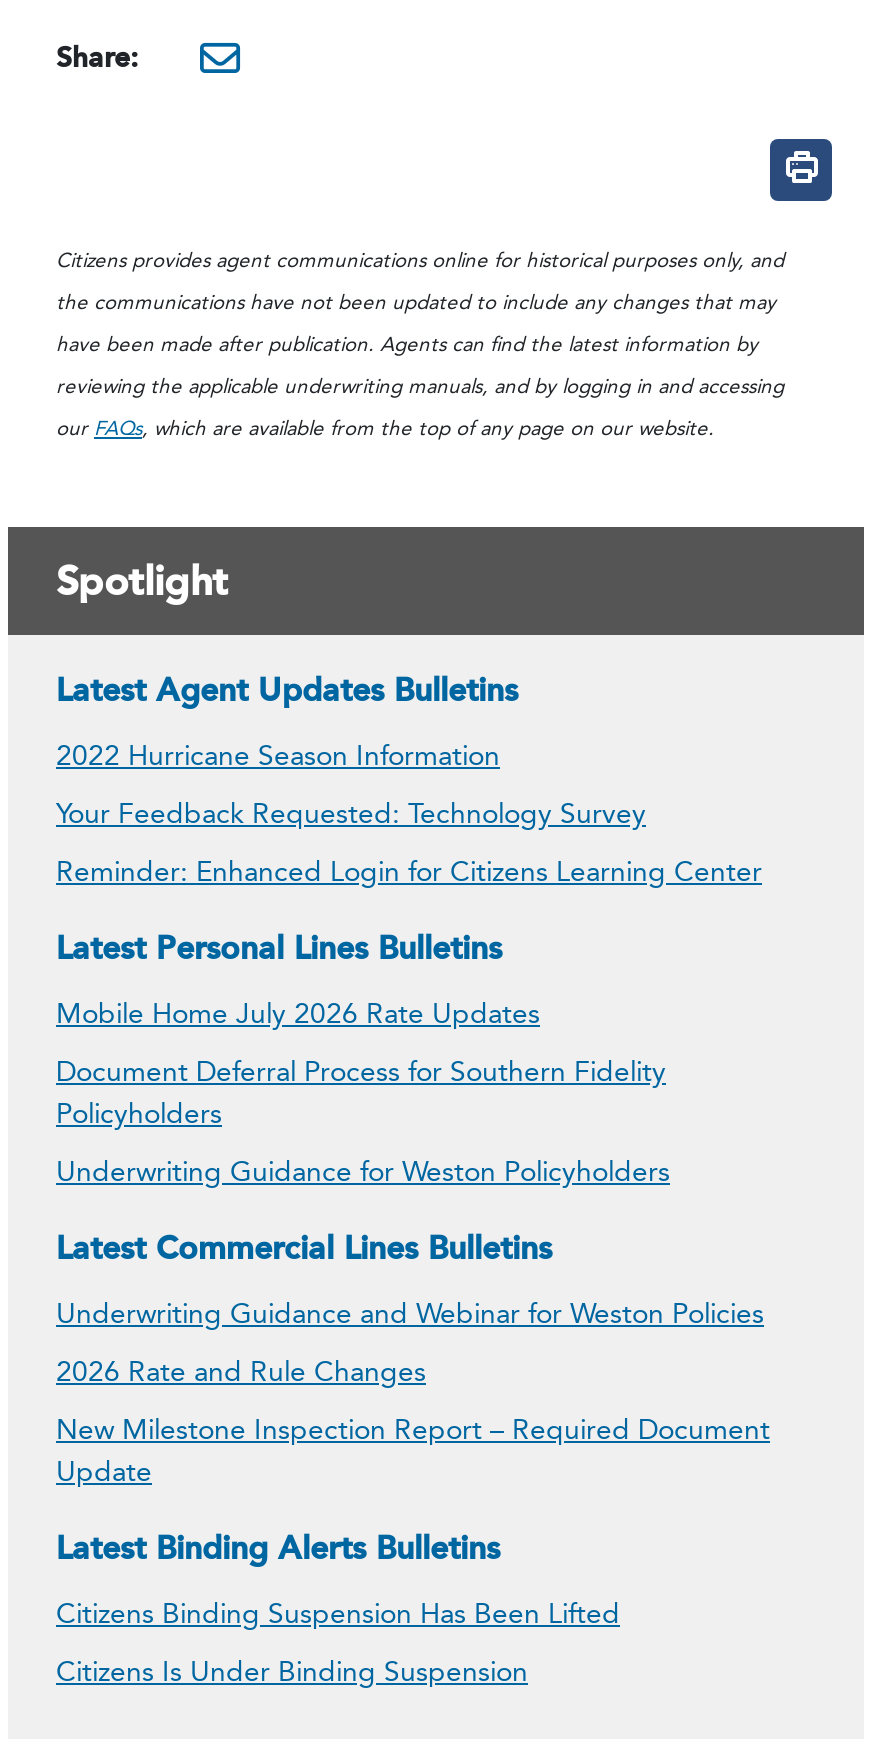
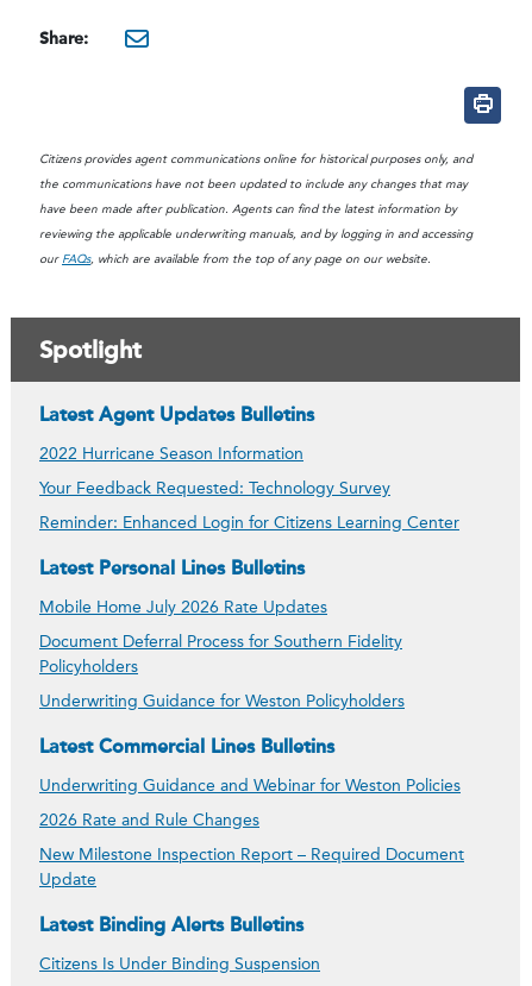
[56,1597,620,1631] Citizens Binding Suspension Has Been Lifted -> none

